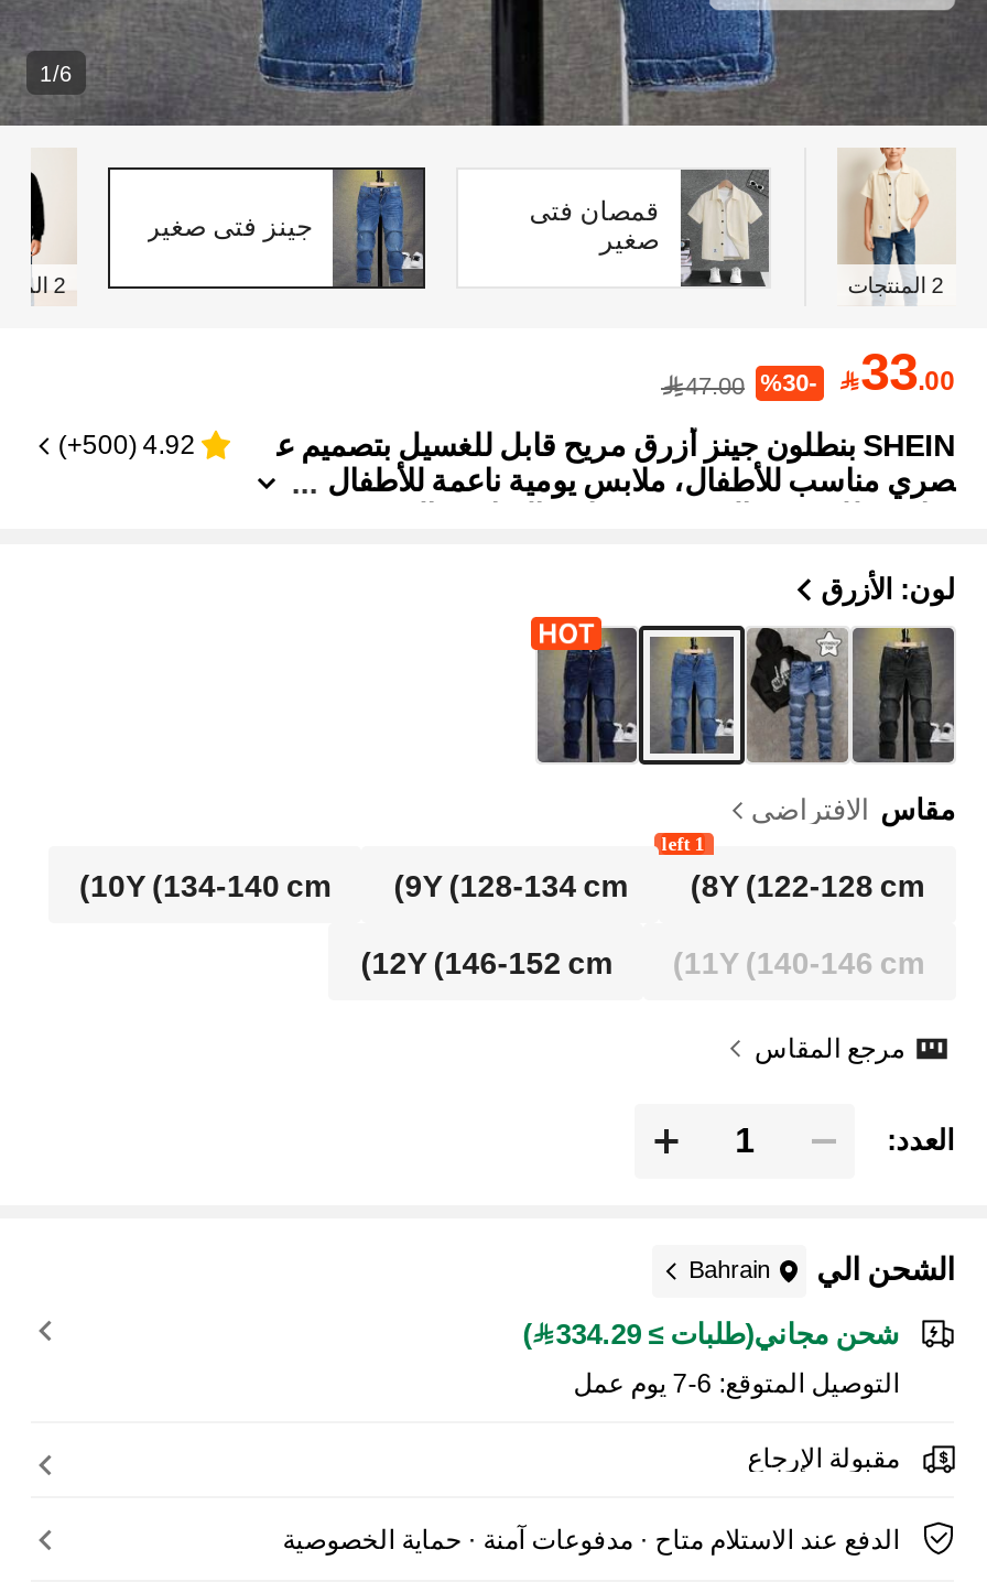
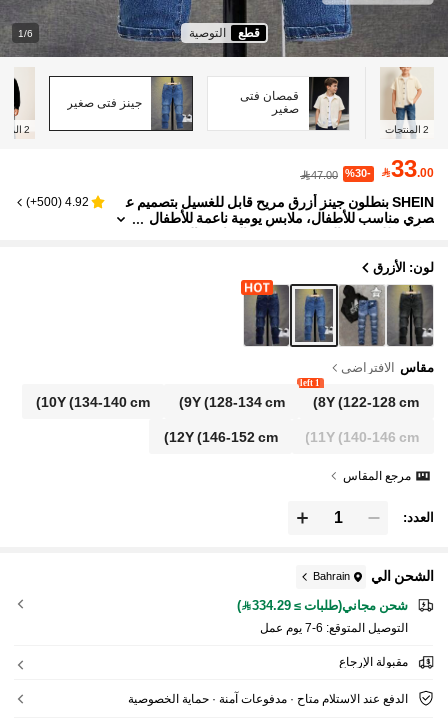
none -> [188,26,259,40] قطع | التوصية
[681,167,769,286] [image] -> [309,76,349,130] [image]

